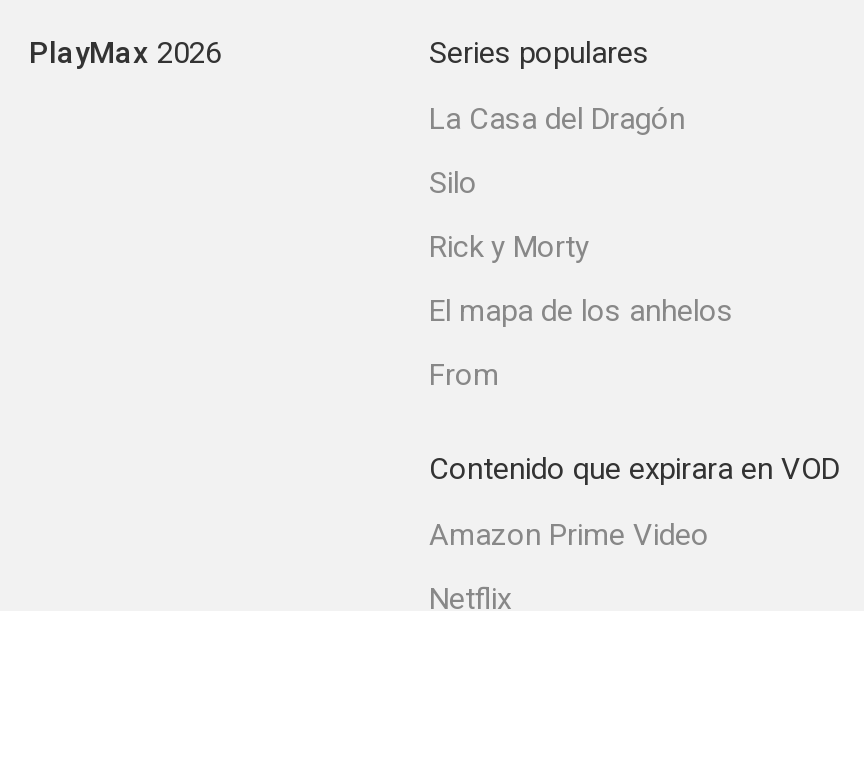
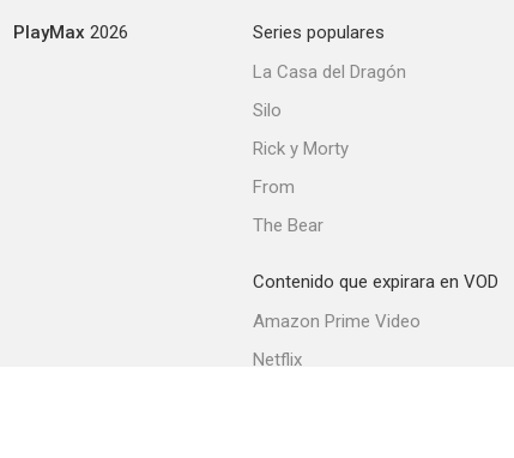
[429,293,733,329] El mapa de los anhelos -> none
moved [429,357,499,393] -> [253,176,295,198]: From
none -> [253,215,323,236] The Bear

